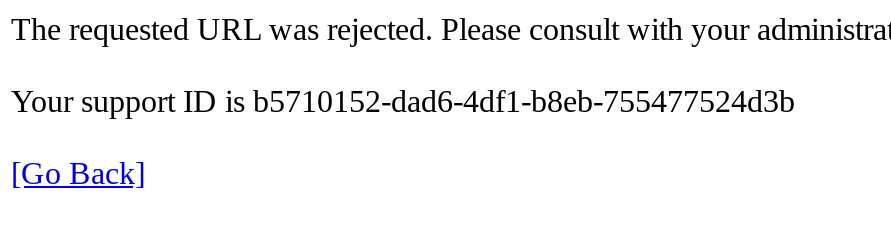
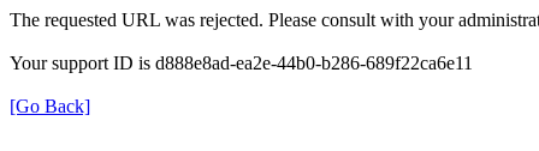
[11,84,795,118] Your support ID is b5710152-dad6-4df1-b8eb-755477524d3b -> [10,53,473,73] Your support ID is d888e8ad-ea2e-44b0-b286-689f22ca6e11

